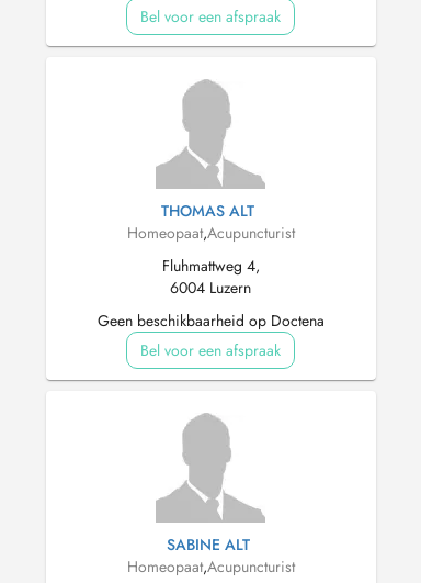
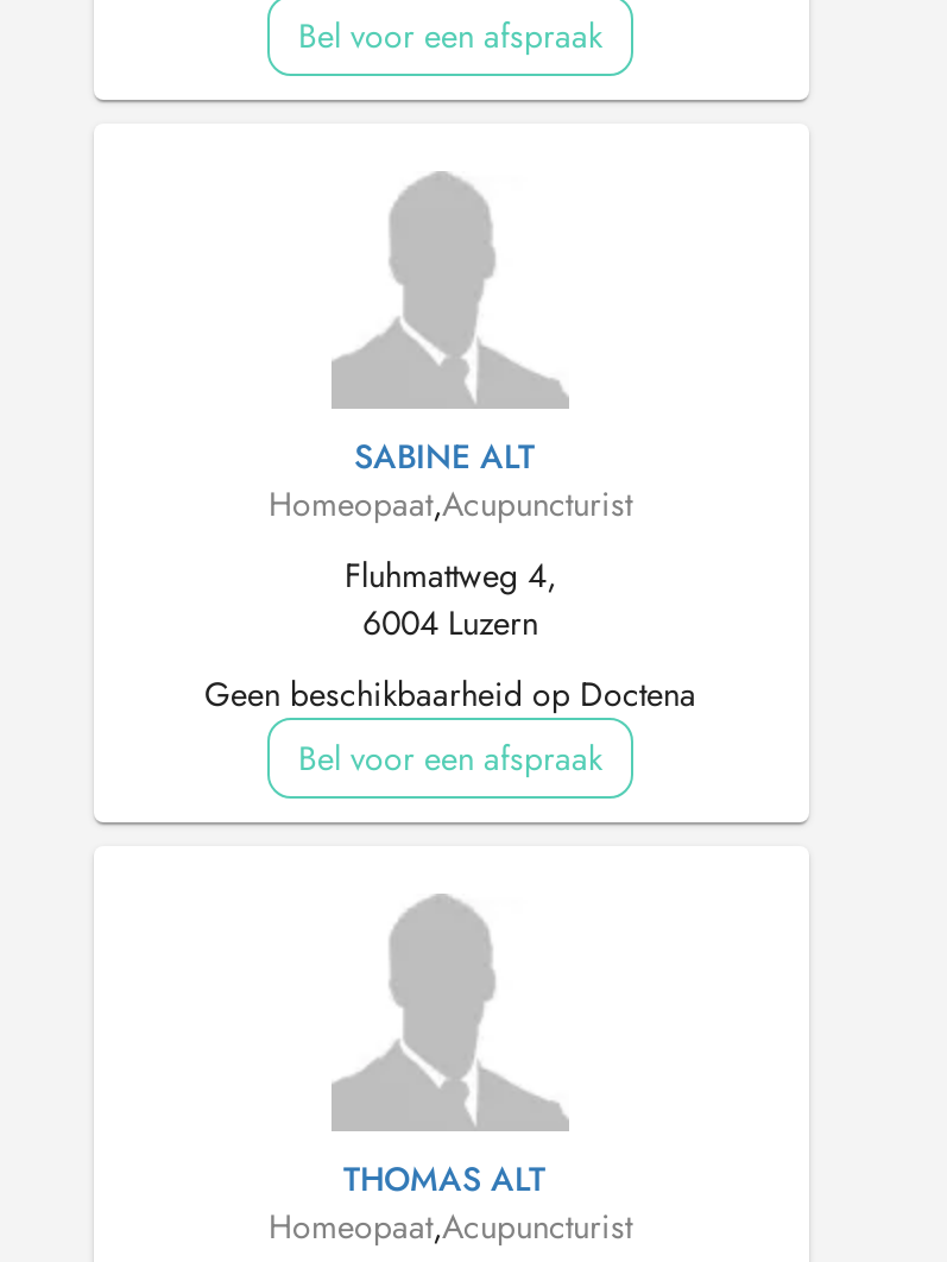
moved [161,200,254,222] -> [343,1155,545,1203]: THOMAS ALT
moved [166,534,249,556] -> [354,433,535,480]: SABINE ALT

